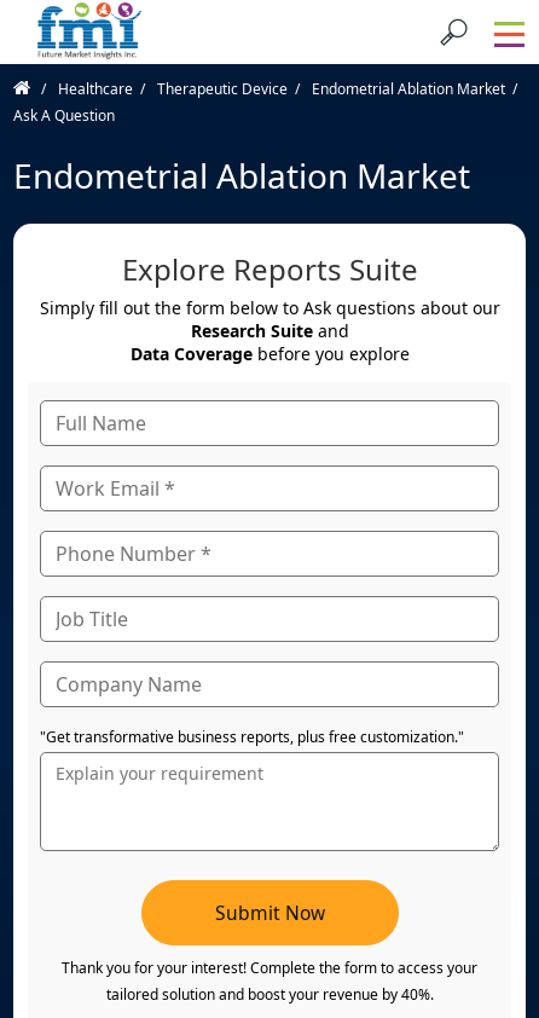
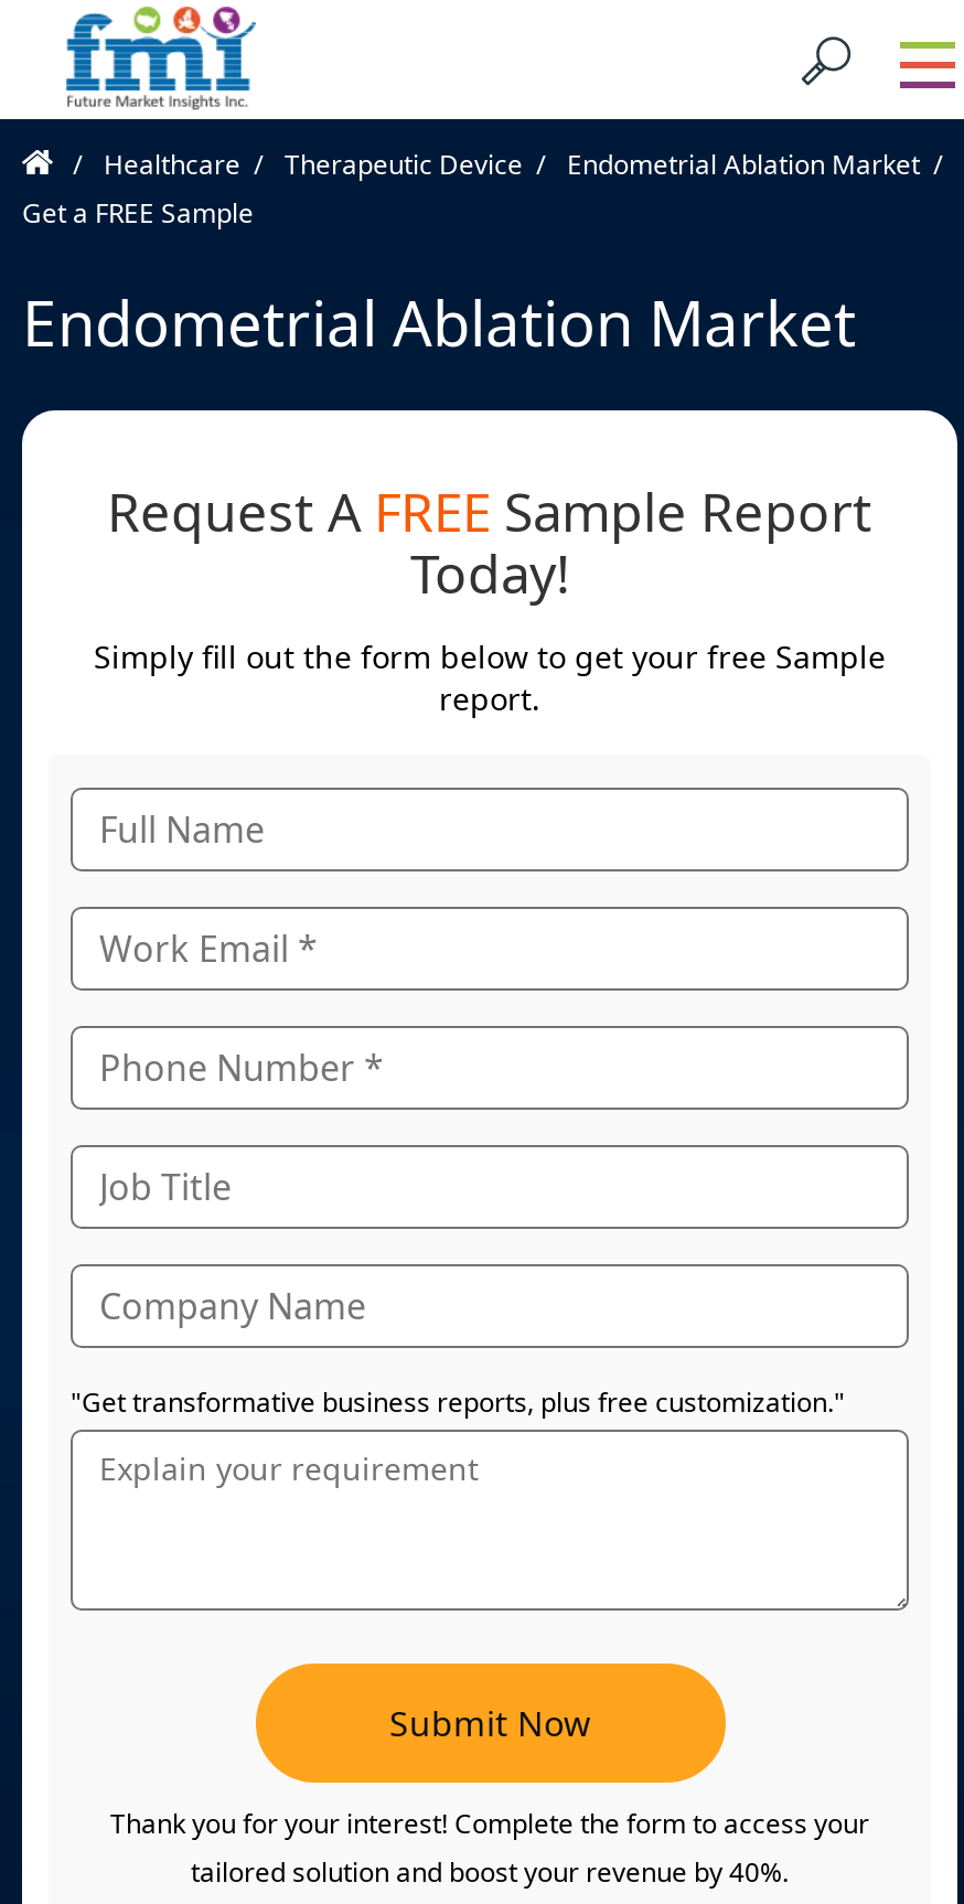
[13,105,115,126] Ask A Question -> [22,194,254,232] Get a FREE Sample
[39,249,500,365] Explore Reports Suite | Simply fill out the form below to Ask questions about our | Research Suite and | Data Coverage before you explore -> [94,474,886,719] Request A FREE Sample Report | Today! | Simply fill out the form below to get your free Sample | report.

